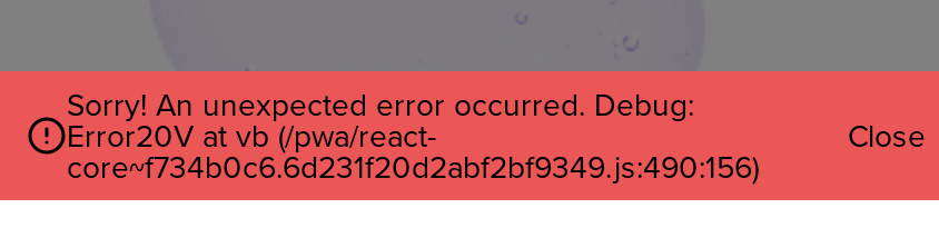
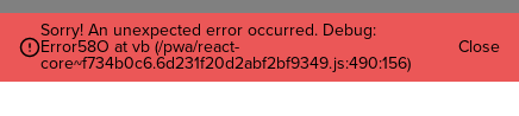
[67,113,436,158] Error20V at vb (/pwa/react- -> [40,34,239,59] Error58O at vb (/pwa/react-

